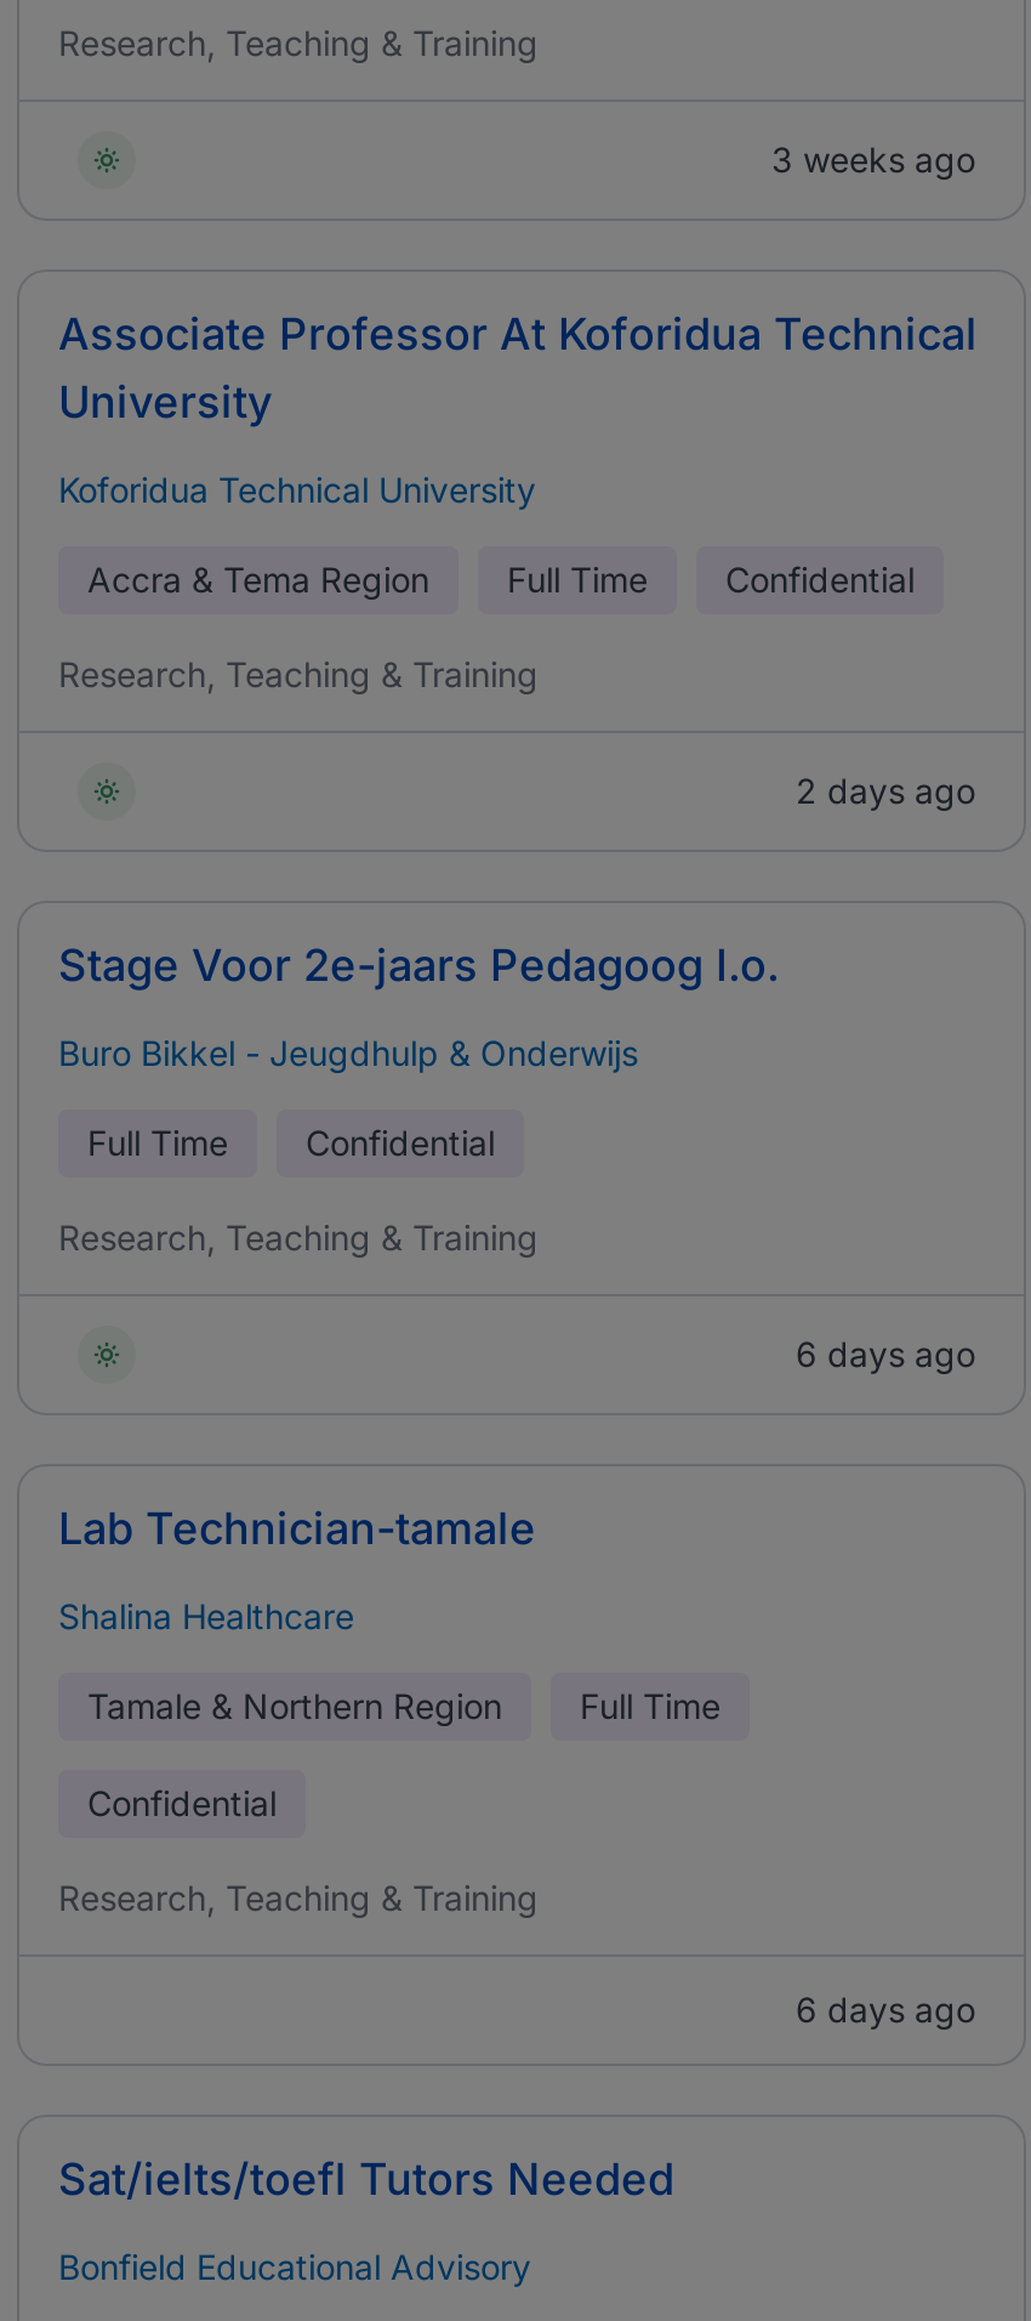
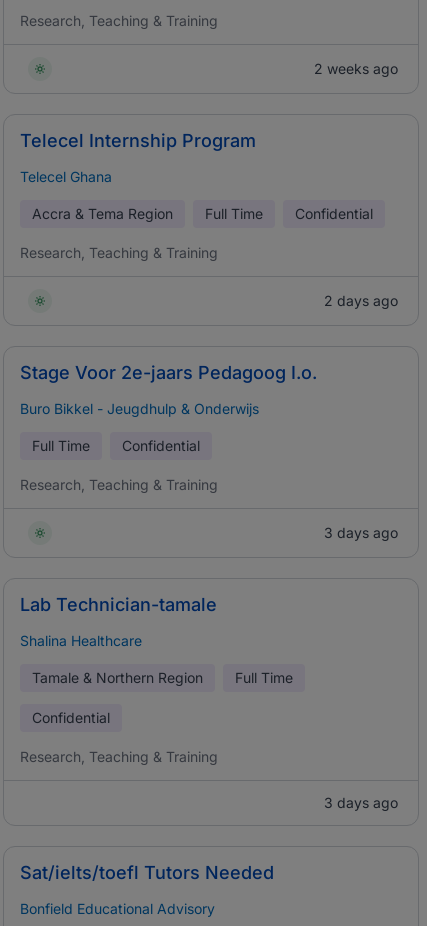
[771,138,975,180] 3 weeks ago -> [314,60,398,77] 2 weeks ago
[58,308,978,427] Associate Professor At Koforidua Technical | University -> [20,130,256,151] Telecel Internship Program
[58,469,536,510] Koforidua Technical University -> [20,168,112,185] Telecel Ghana
[796,1333,975,1374] 6 days ago -> [324,524,398,541] 3 days ago
[796,1988,975,2030] 6 days ago -> [324,794,398,811] 3 days ago

